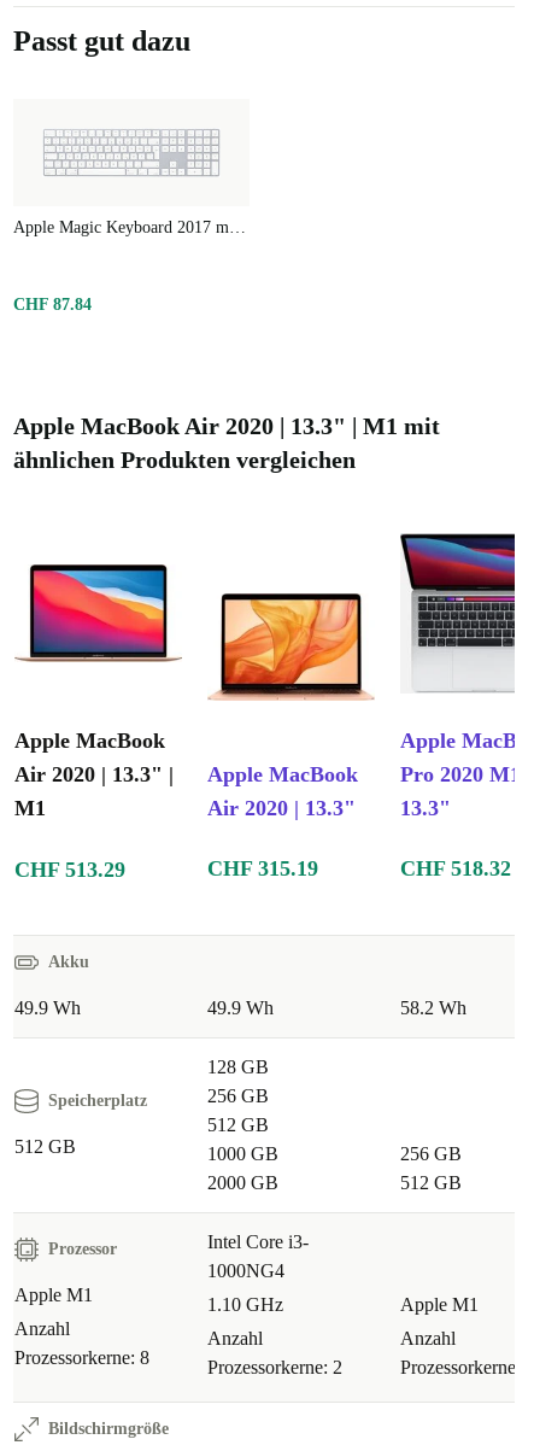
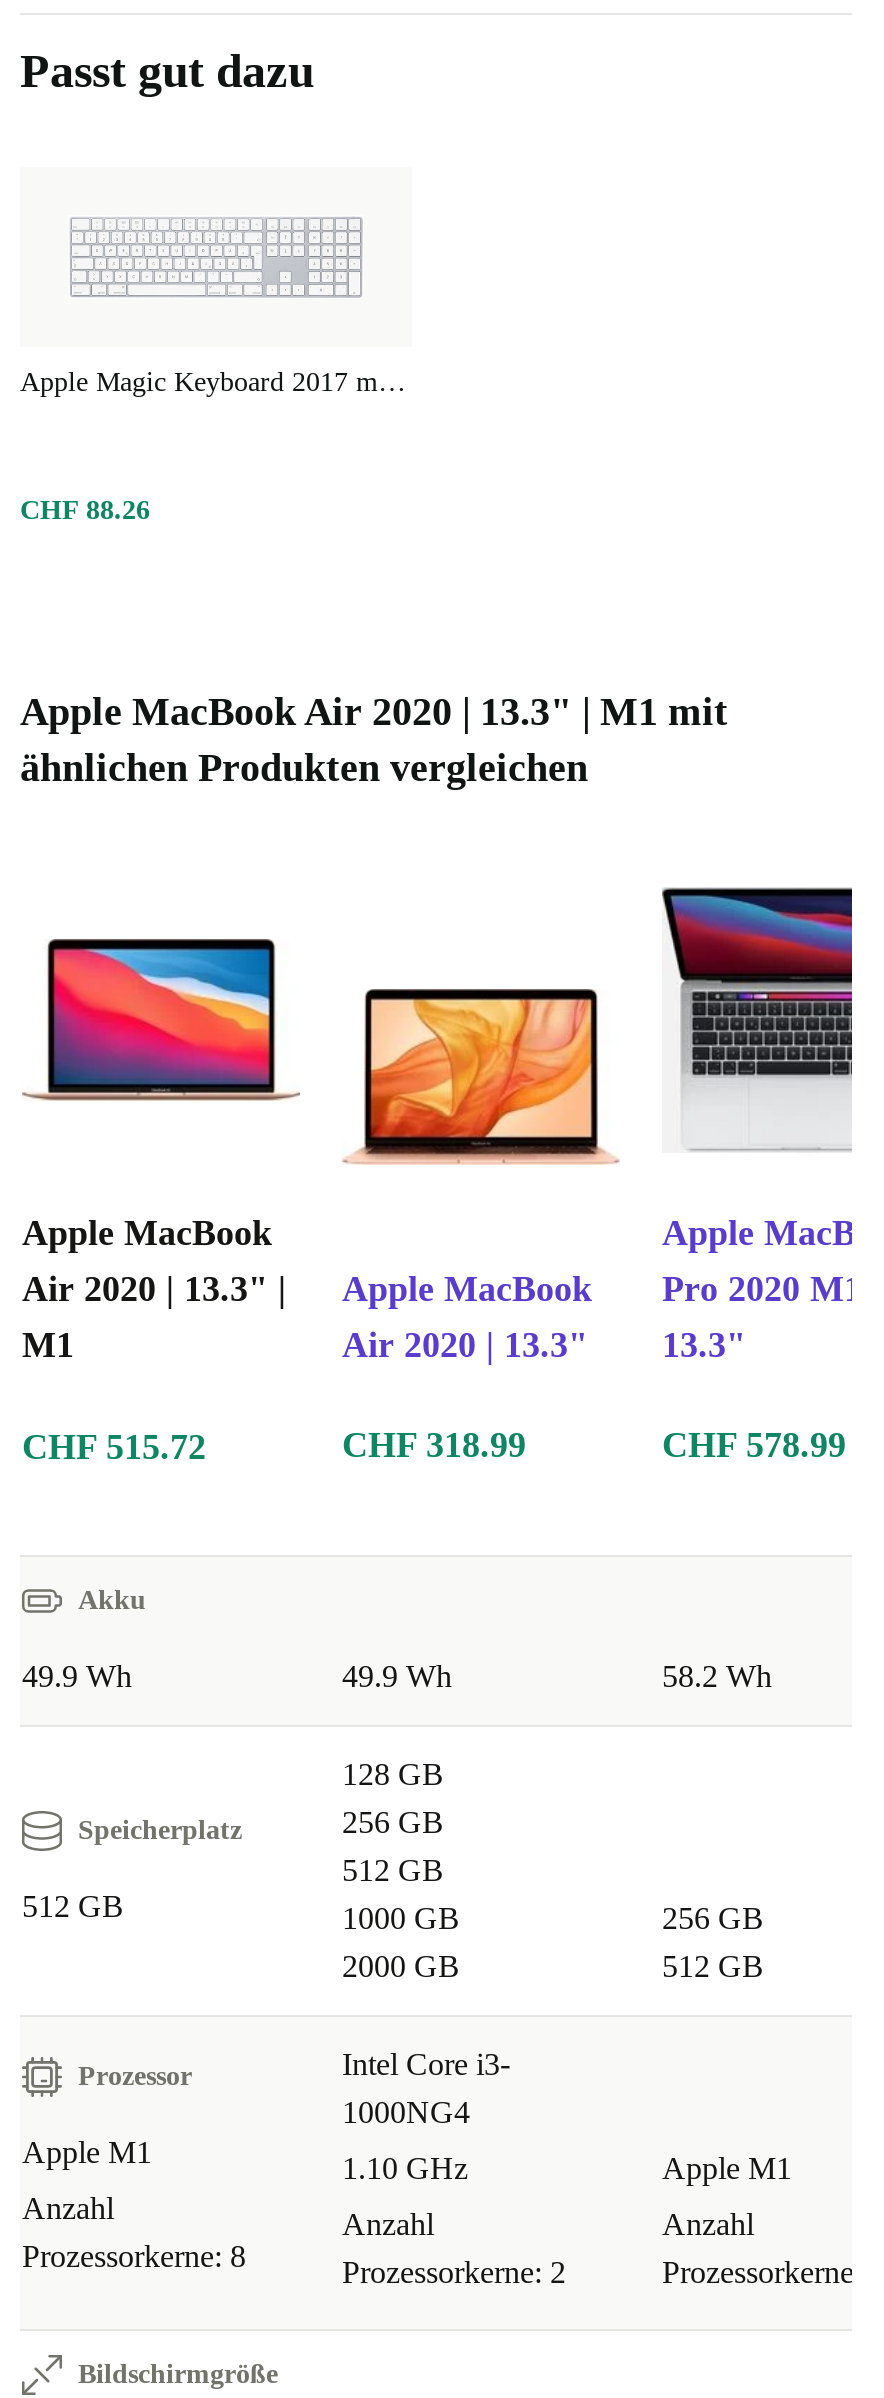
[13,296,92,314] CHF 87.84 -> [20,494,150,524] CHF 88.26
[14,858,125,882] CHF 513.29 -> [22,1426,206,1466] CHF 515.72
[207,857,318,881] CHF 315.19 -> [342,1424,526,1464] CHF 318.99
[400,857,511,881] CHF 518.32 -> [662,1424,846,1464] CHF 578.99

